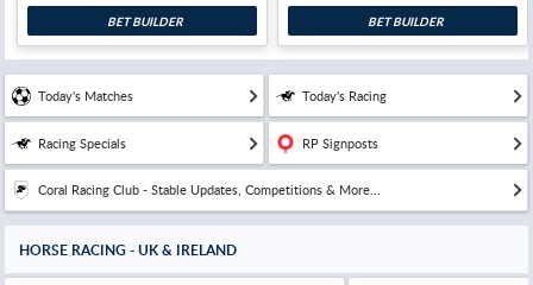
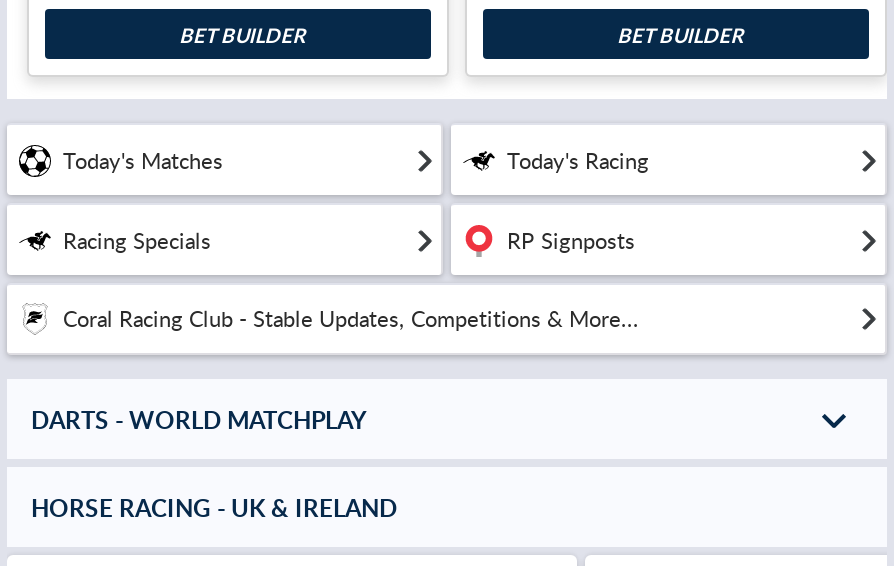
none -> [31,402,367,436] DARTS - WORLD MATCHPLAY

